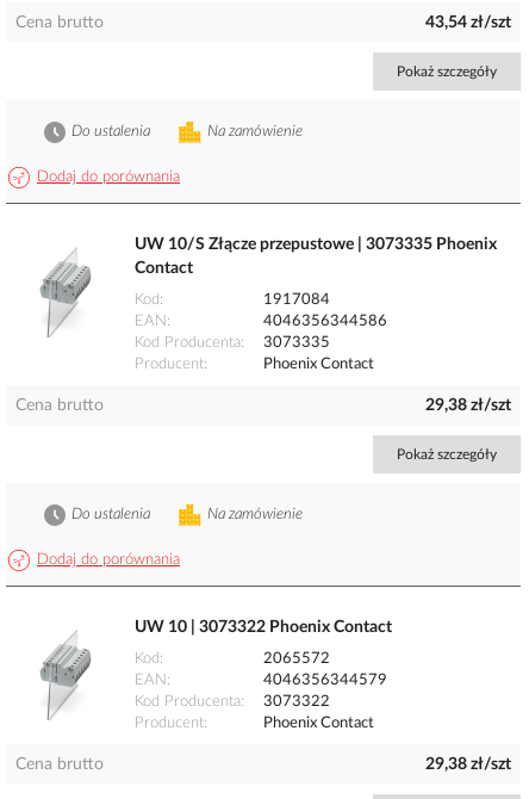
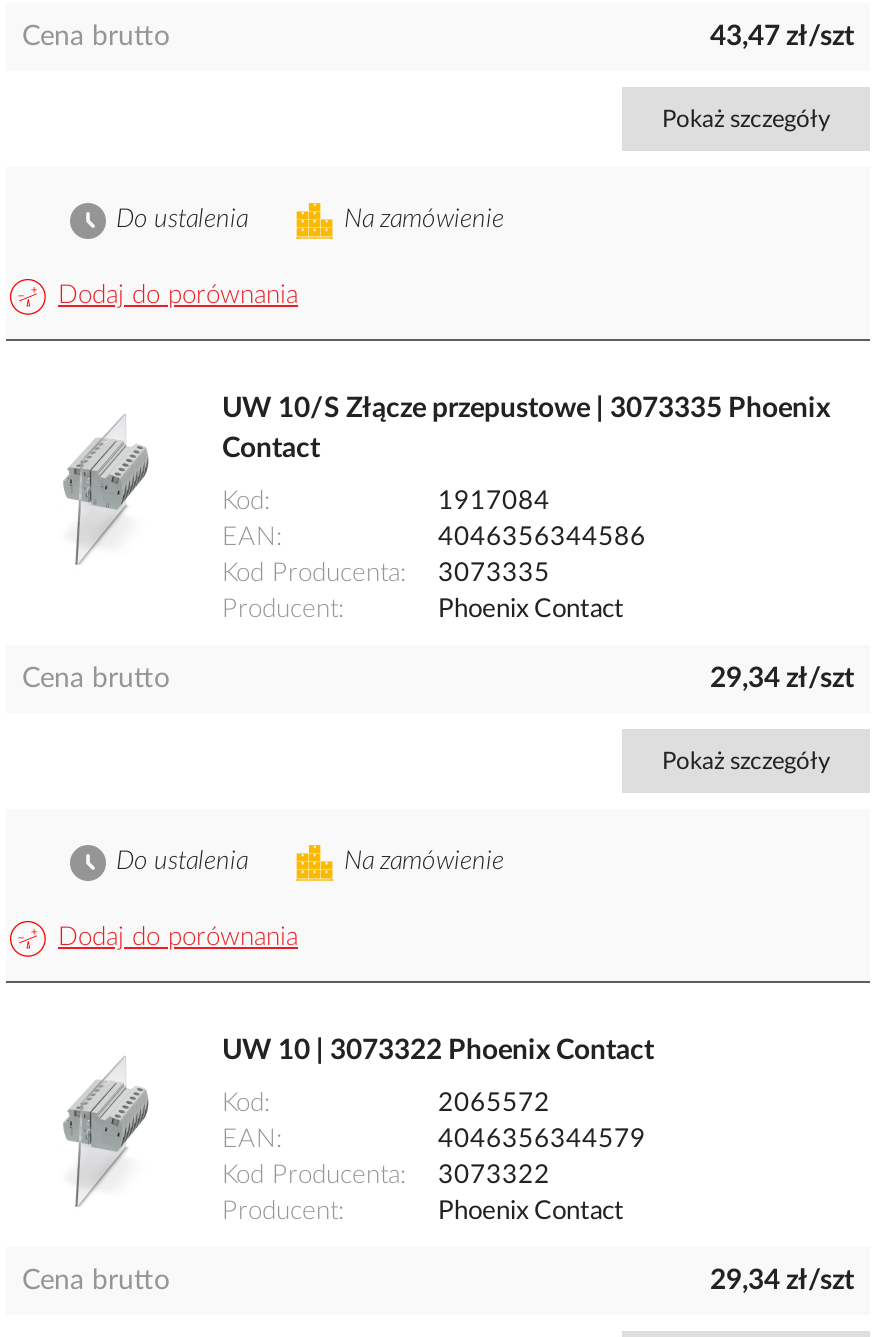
[425,15,511,32] 43,54 zł/szt -> [710,24,854,52] 43,47 zł/szt
[425,398,511,414] 29,38 zł/szt -> [710,666,854,694] 29,34 zł/szt
[425,757,511,773] 29,38 zł/szt -> [710,1268,854,1296] 29,34 zł/szt

